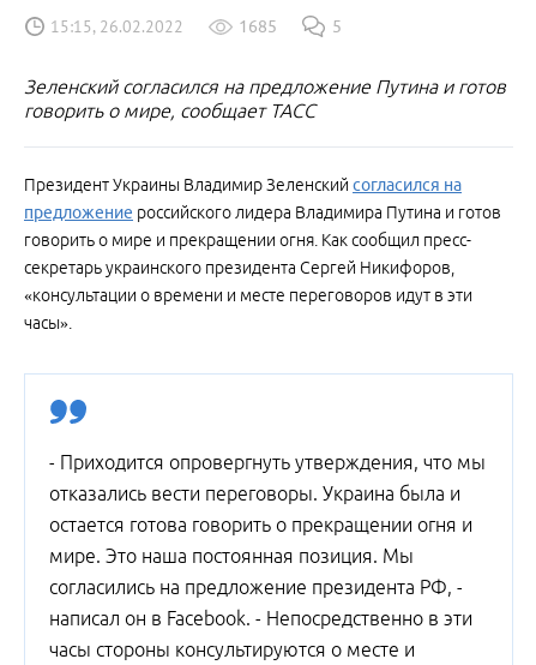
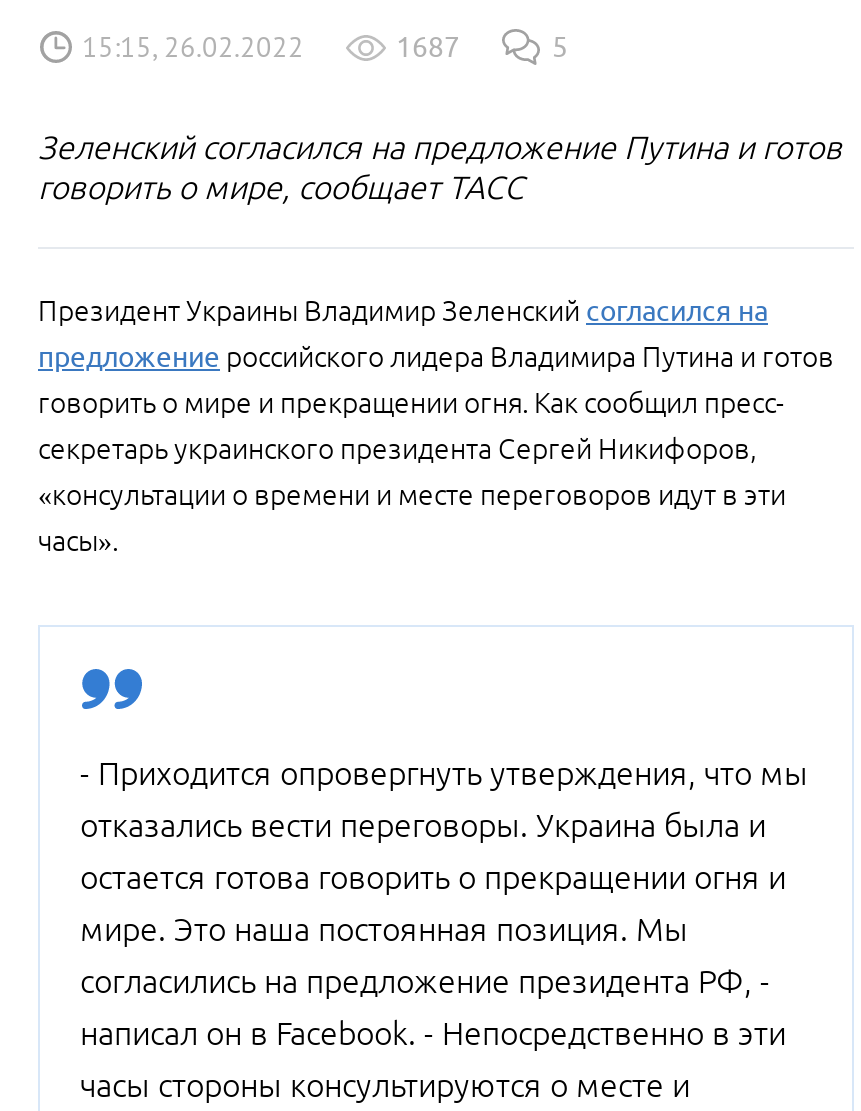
[239,17,277,36] 1685 -> [396,31,460,63] 1687

